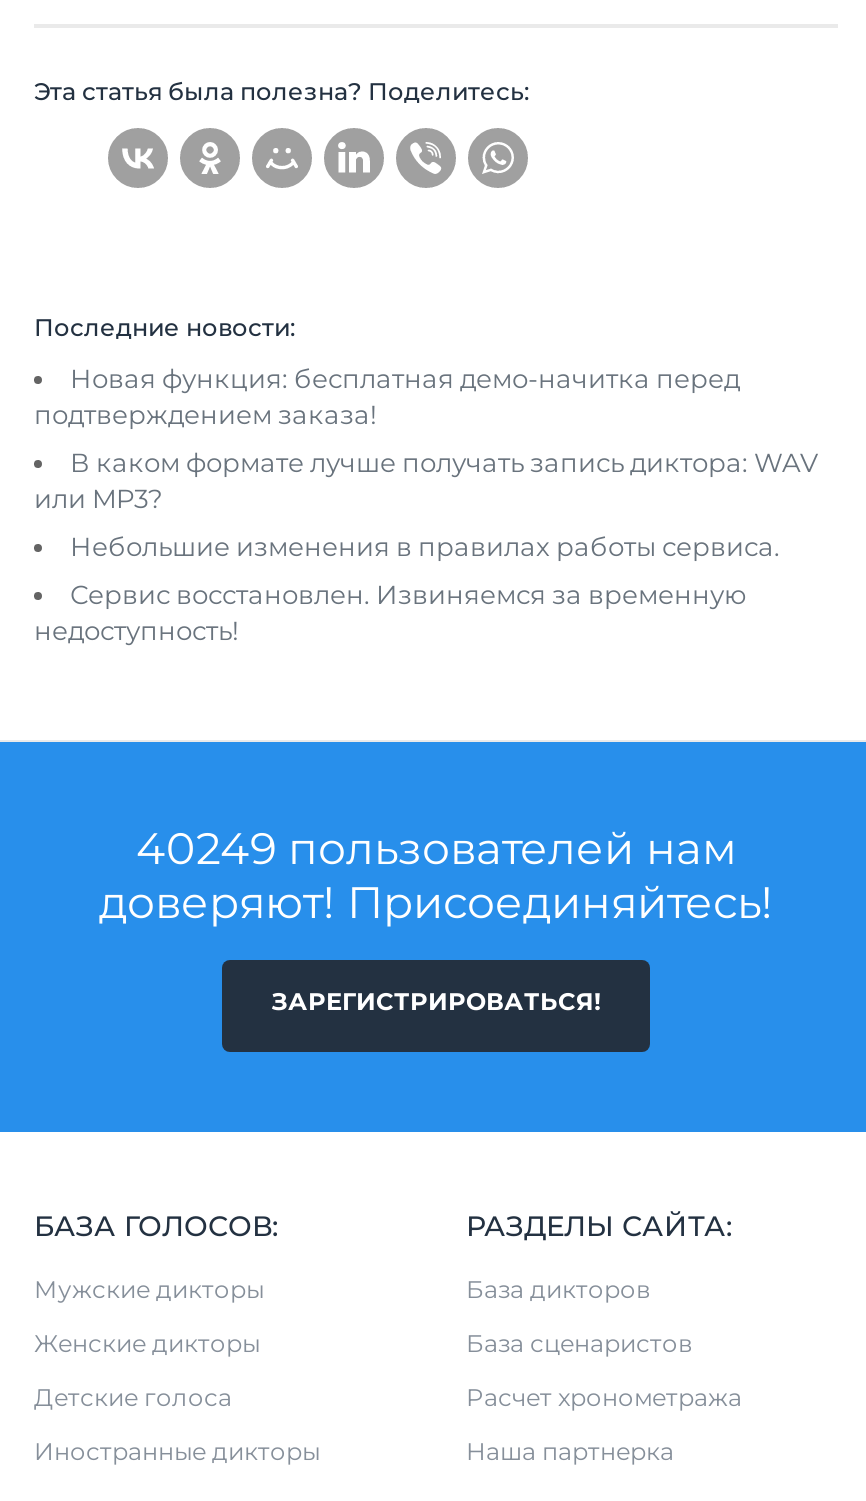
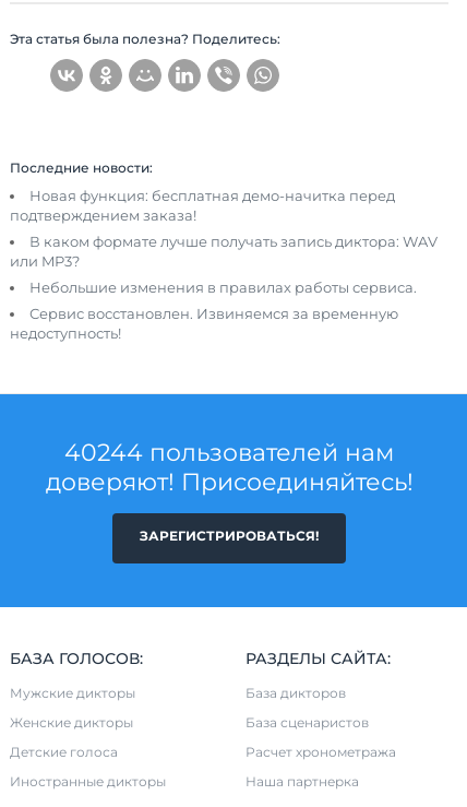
[136,822,736,876] 40249 пользователей нам -> [64,438,394,467] 40244 пользователей нам

